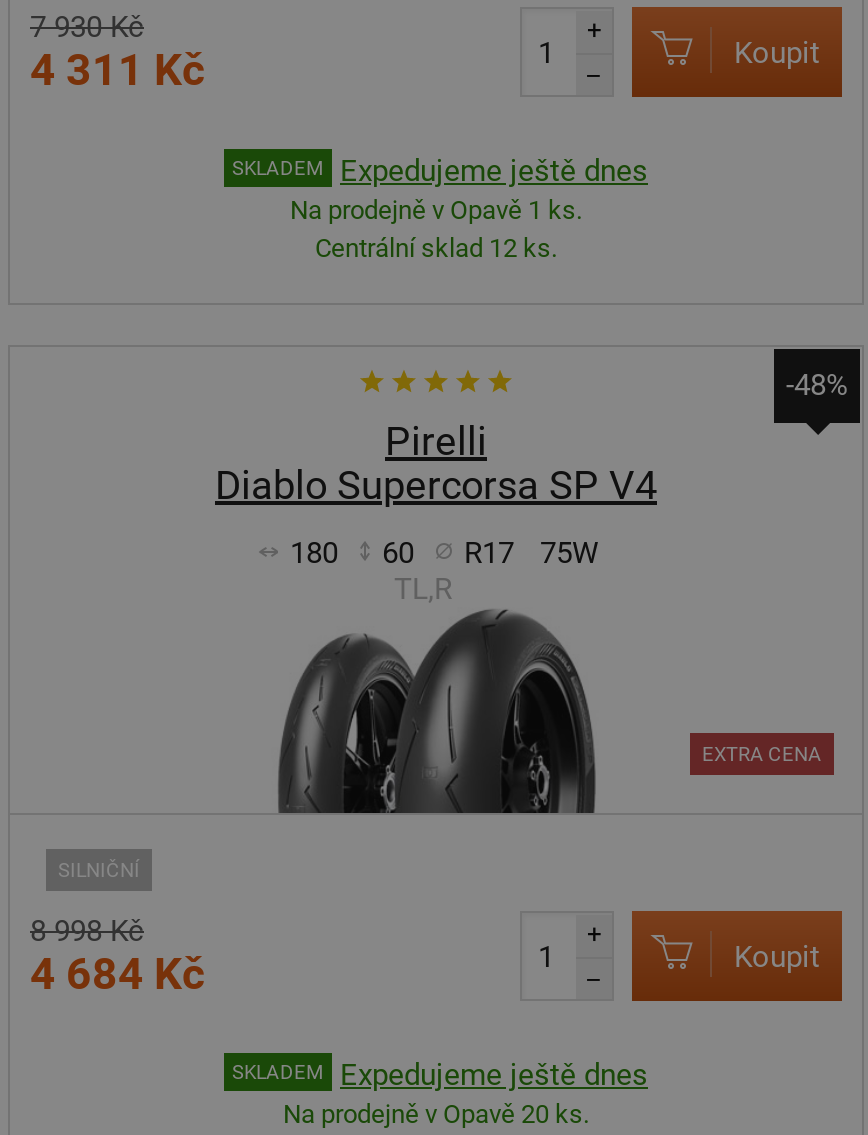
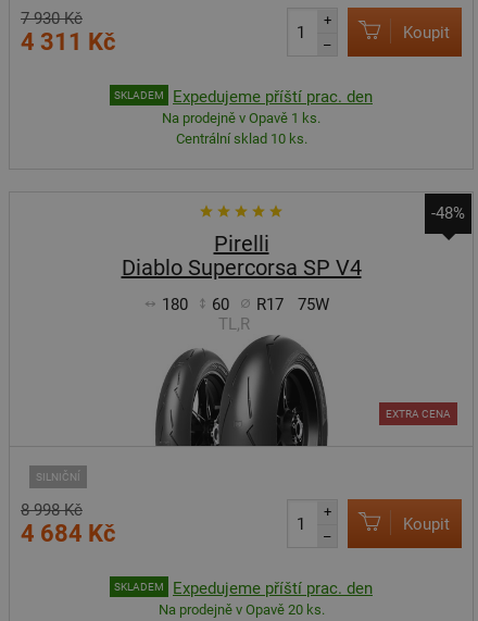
[340,152,648,188] Expedujeme ještě dnes -> [173,86,373,106] Expedujeme příští prac. den
[315,233,557,263] Centrální sklad 12 ks. -> [175,131,307,147] Centrální sklad 10 ks.
[340,1056,648,1092] Expedujeme ještě dnes -> [173,578,373,598] Expedujeme příští prac. den

